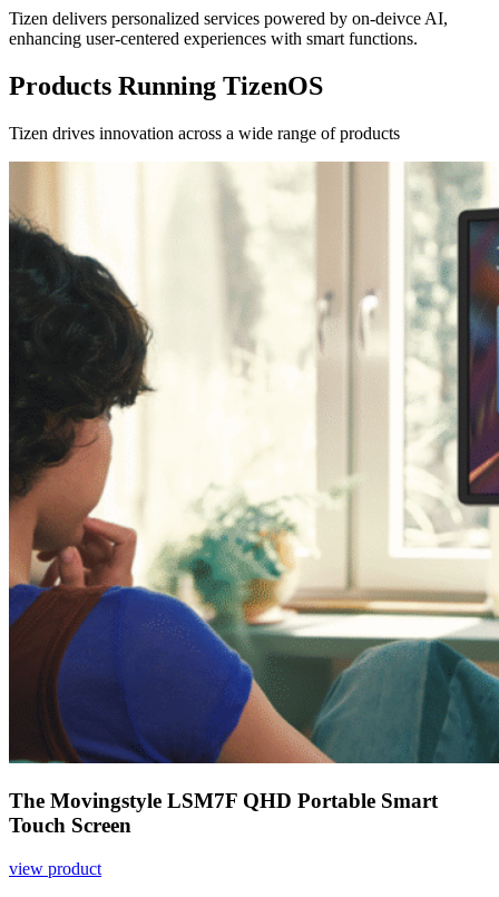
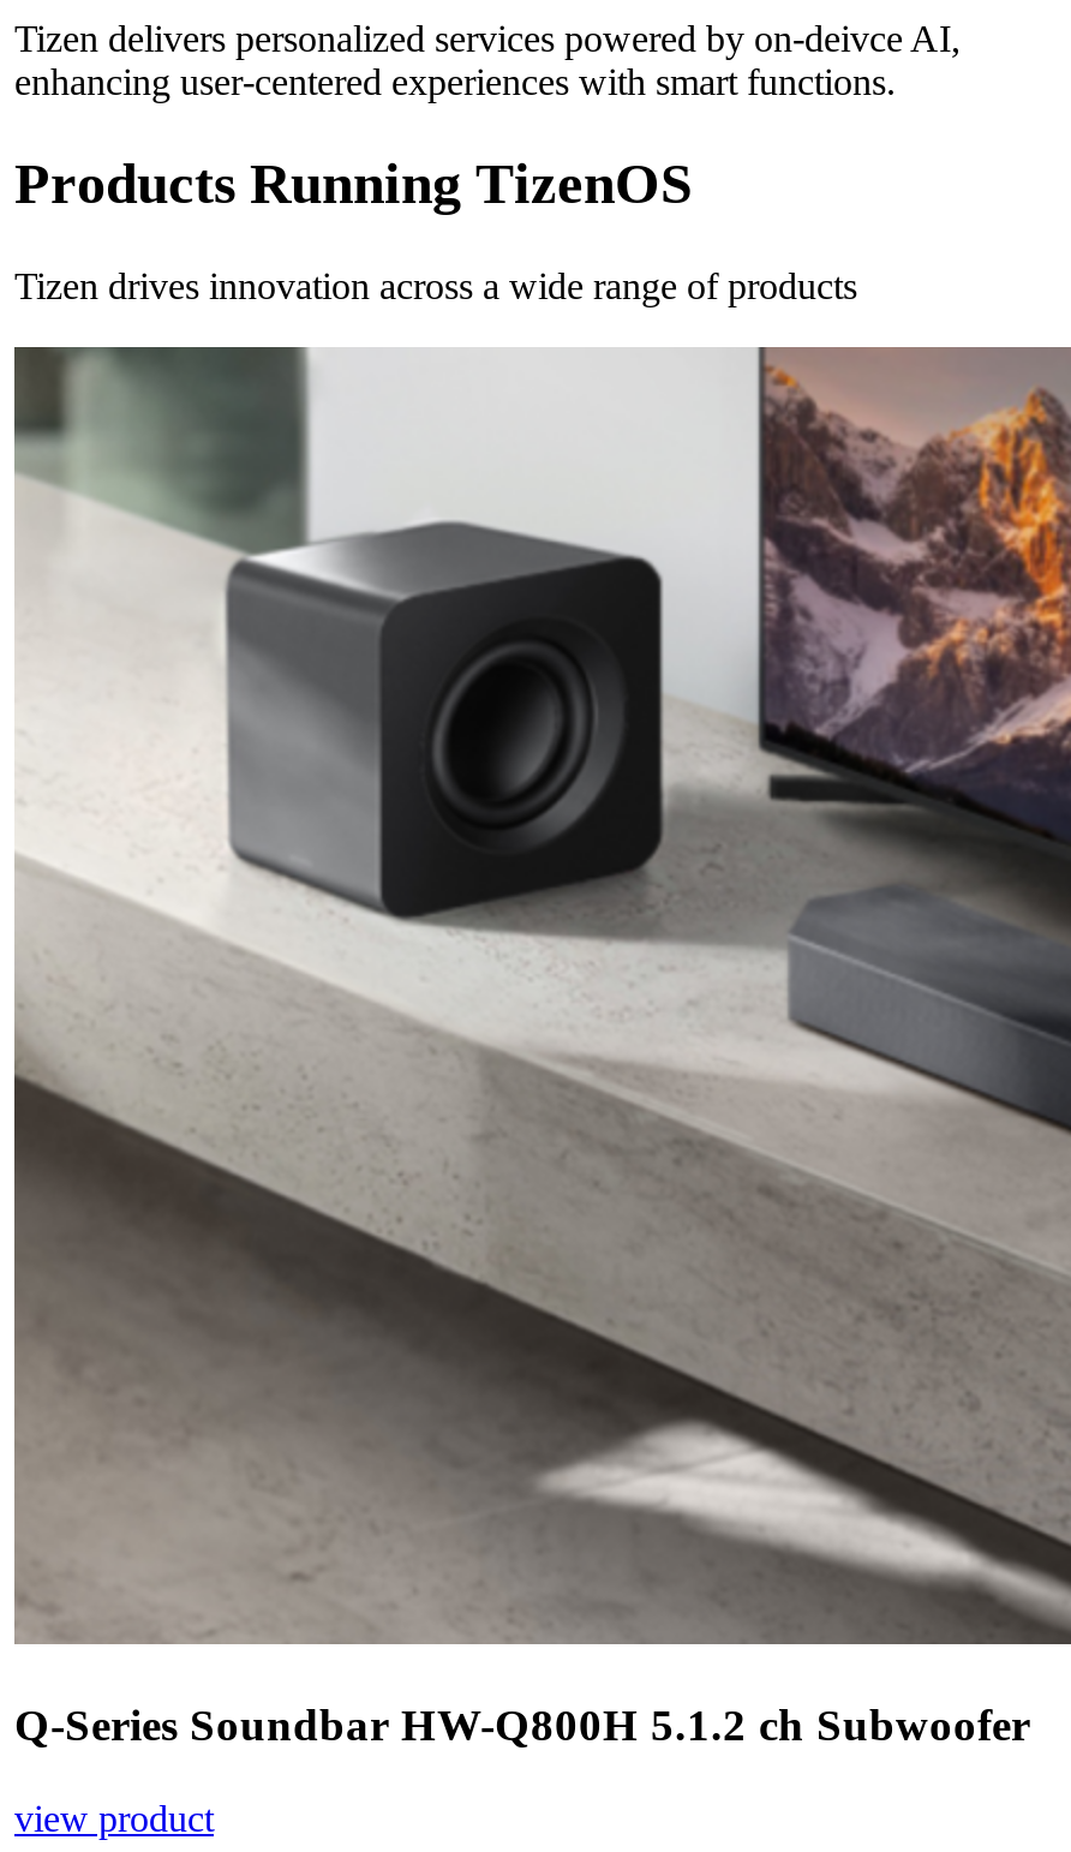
[8,160,496,837] [image] | The Movingstyle LSM7F QHD Portable Smart | Touch Screen -> [12,345,1064,1750] [image] | Q-Series Soundbar HW-Q800H 5.1.2 ch Subwoofer

